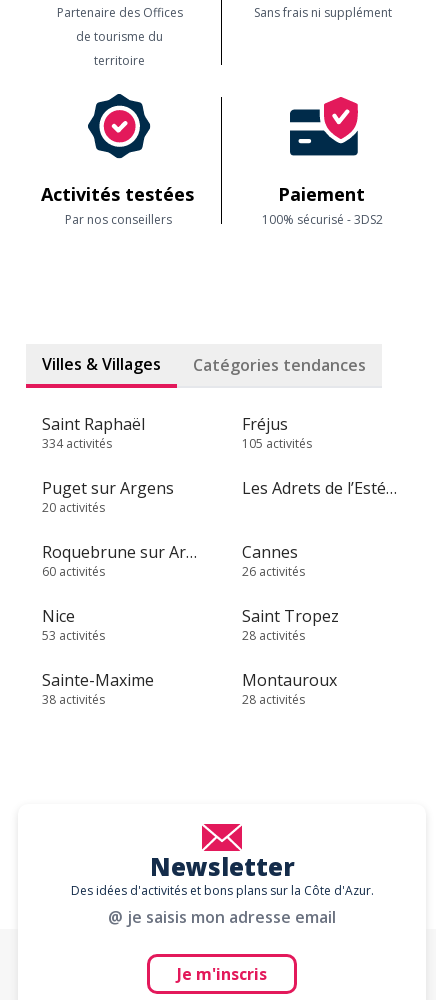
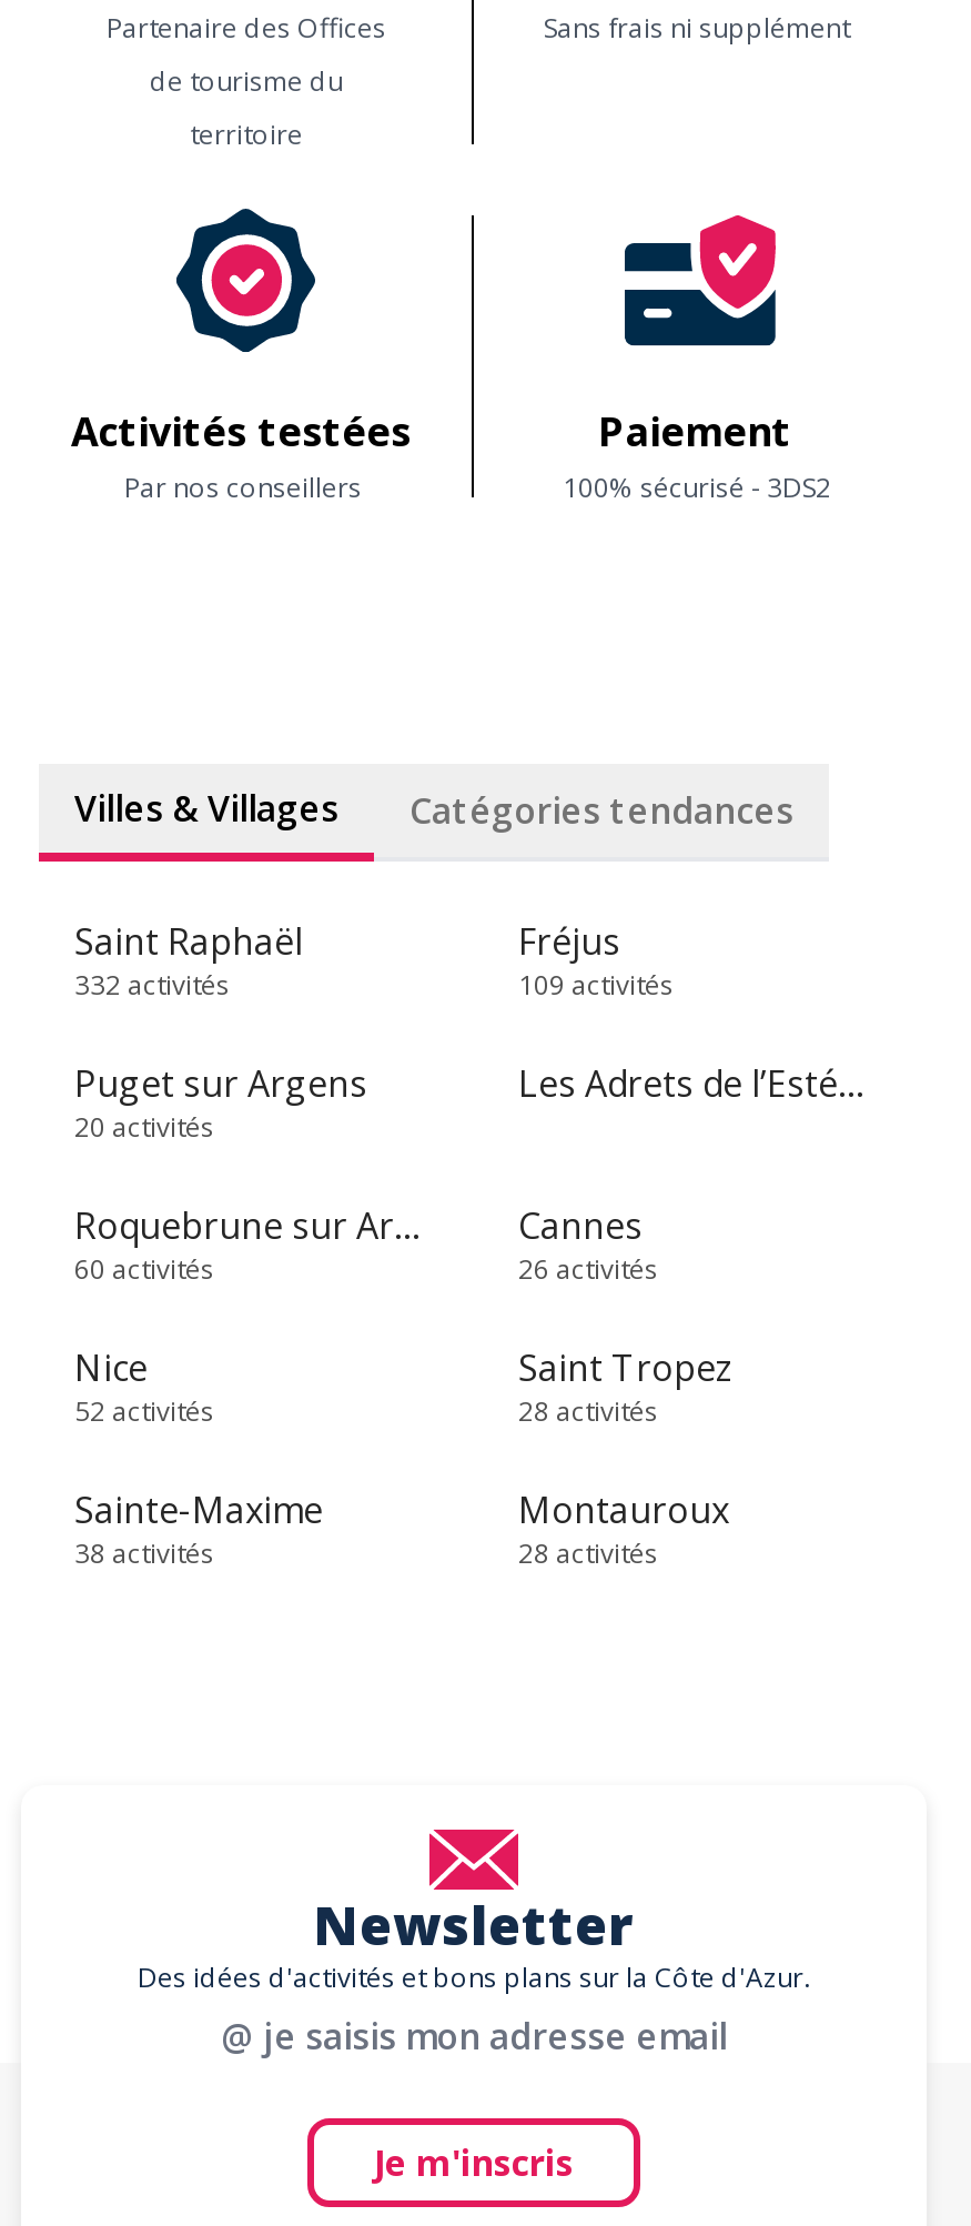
[42,435,112,452] 334 activités -> [74,966,230,1004] 332 activités
[242,435,312,452] 105 activités -> [518,966,674,1004] 109 activités
[42,627,105,644] 53 activités -> [74,1392,214,1430] 52 activités

